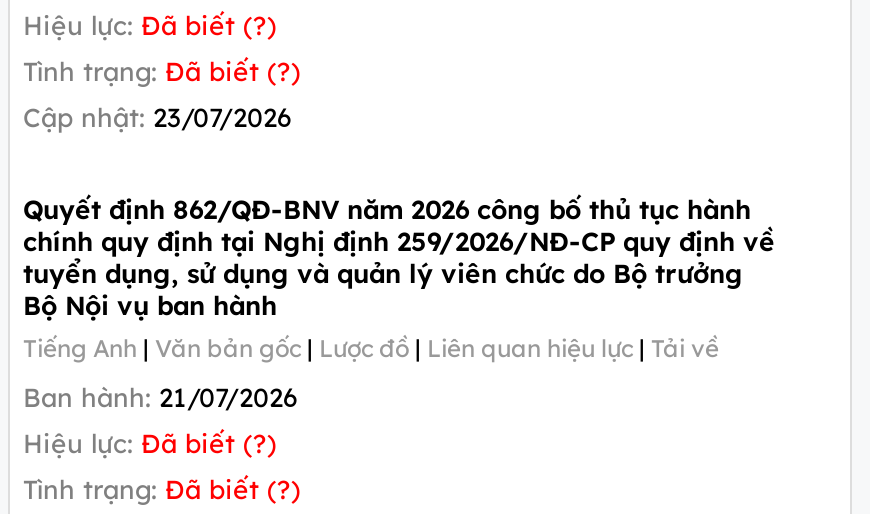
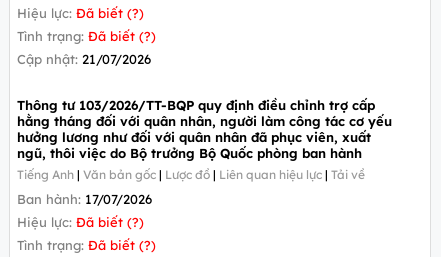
[23,101,291,133] Cập nhật: 23/07/2026 -> [16,50,150,66] Cập nhật: 21/07/2026
[23,193,775,321] Quyết định 862/QĐ-BNV năm 2026 công bố thủ tục hành | chính quy định tại Nghị định 259/2026/NĐ-CP quy định về | tuyển dụng, sử dụng và quản lý viên chức do Bộ trưởng | Bộ Nội vụ ban hành -> [16,97,391,161] Thông tư 103/2026/TT-BQP quy định điều chỉnh trợ cấp | hằng tháng đối với quân nhân, người làm công tác cơ yếu | hưởng lương như đối với quân nhân đã phục viên, xuất | ngũ, thôi việc do Bộ trưởng Bộ Quốc phòng ban hành
[23,381,297,413] Ban hành: 21/07/2026 -> [16,191,151,207] Ban hành: 17/07/2026

